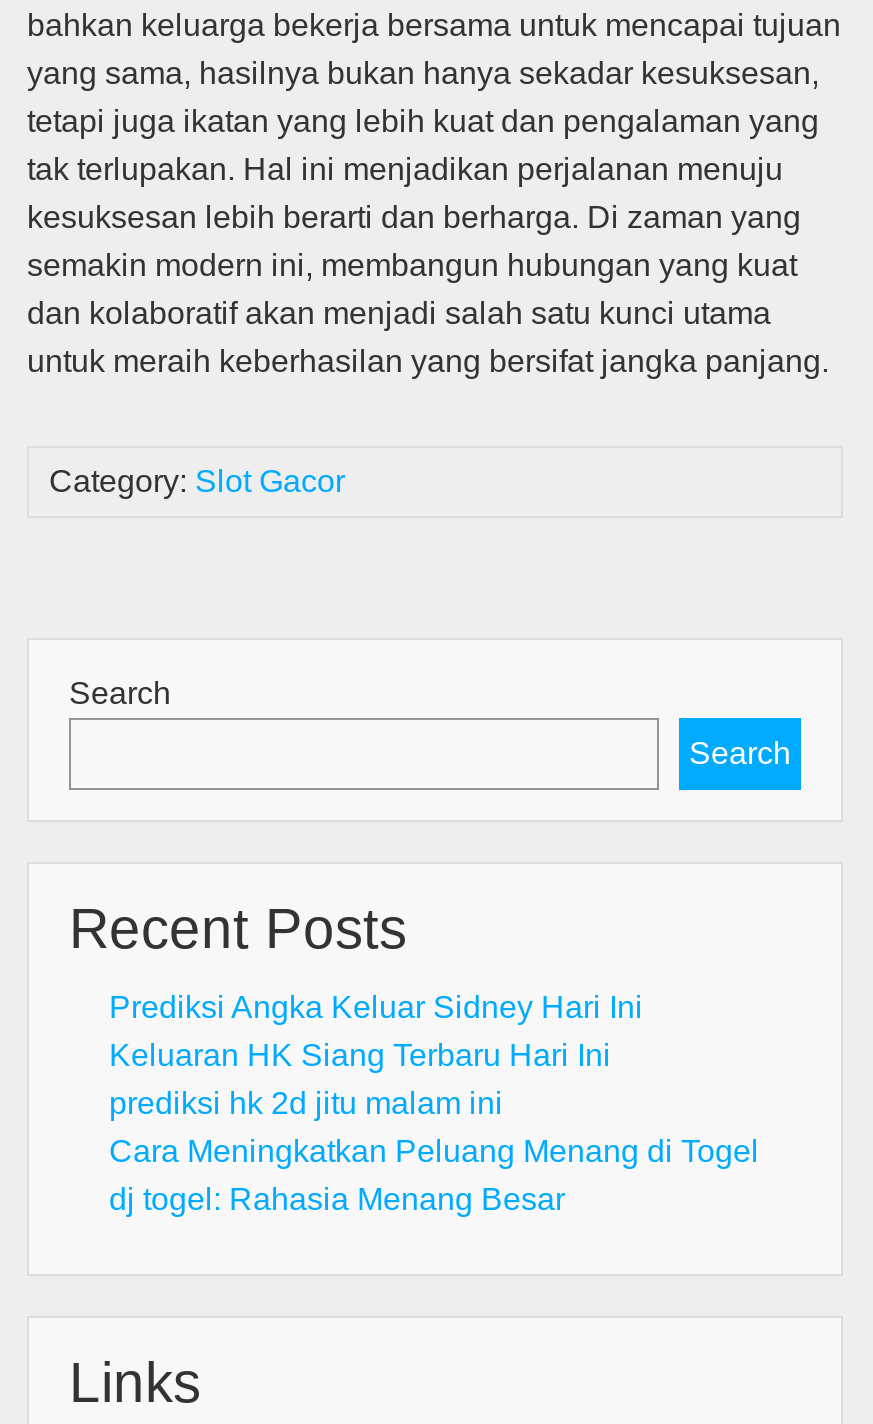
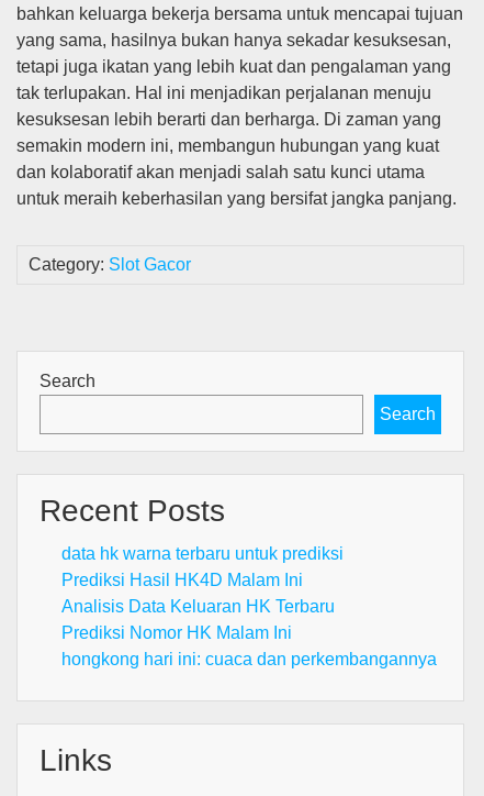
[109,991,759,1217] Prediksi Angka Keluar Sidney Hari Ini | Keluaran HK Siang Terbaru Hari Ini | prediksi hk 2d jitu malam ini | Cara Meningkatkan Peluang Menang di Togel | dj togel: Rahasia Menang Besar -> [61,545,437,669] data hk warna terbaru untuk prediksi | Prediksi Hasil HK4D Malam Ini | Analisis Data Keluaran HK Terbaru | Prediksi Nomor HK Malam Ini | hongkong hari ini: cuaca dan perkembangannya

